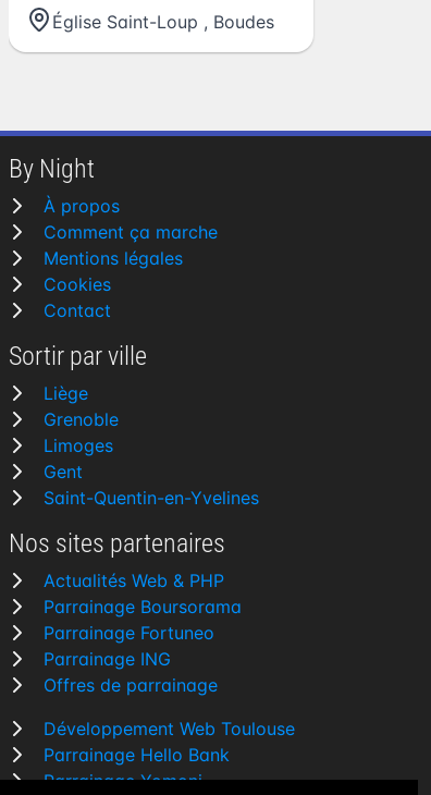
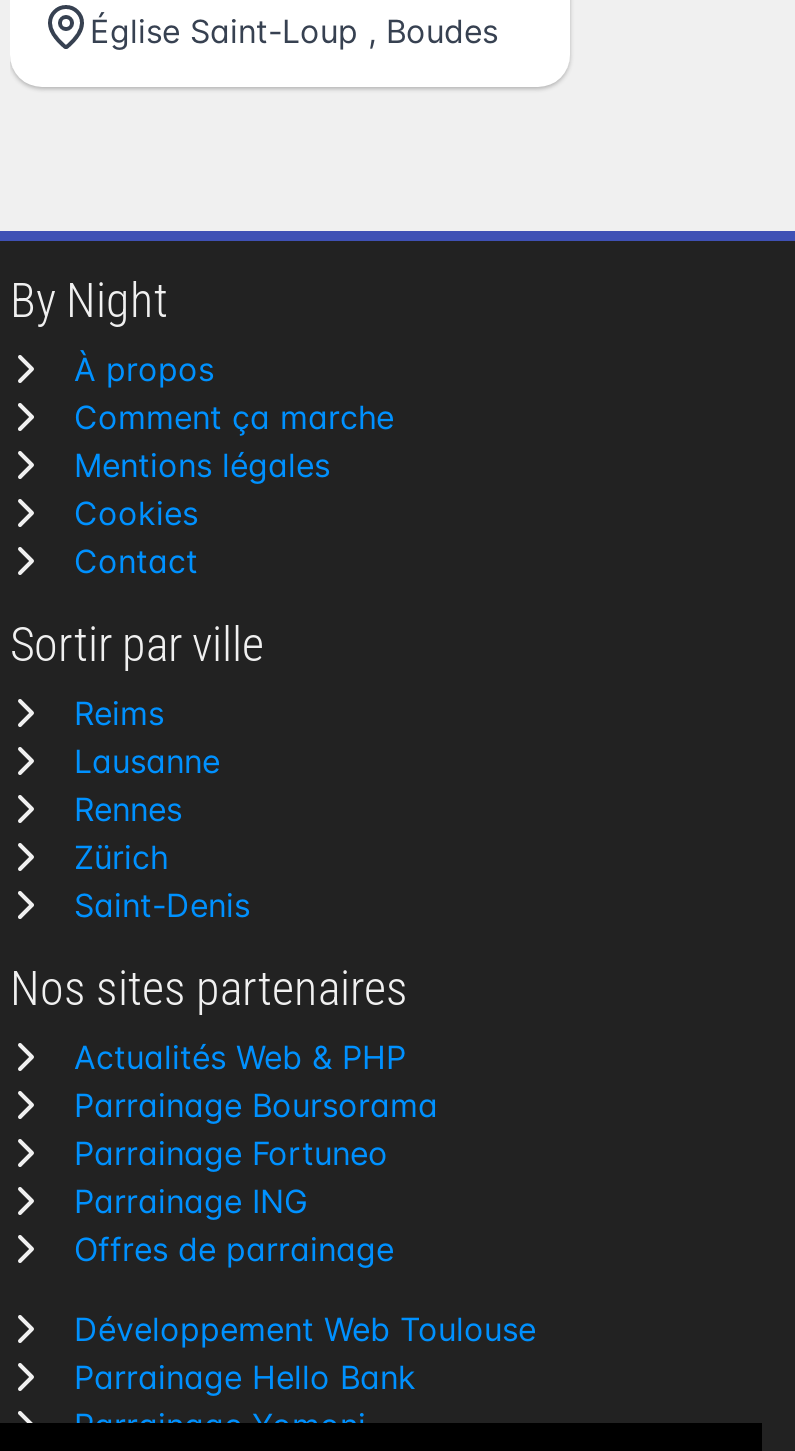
[44,382,259,509] Liège | Grenoble | Limoges | Gent | Saint-Quentin-en-Yvelines -> [74,693,250,925] Reims | Lausanne | Rennes | Zürich | Saint-Denis

